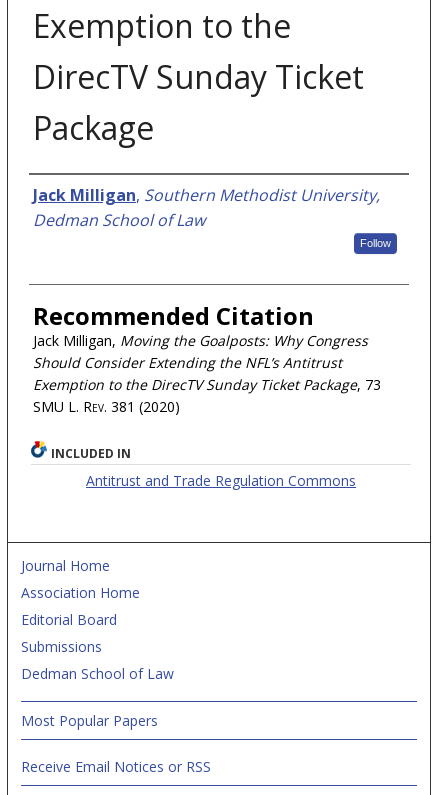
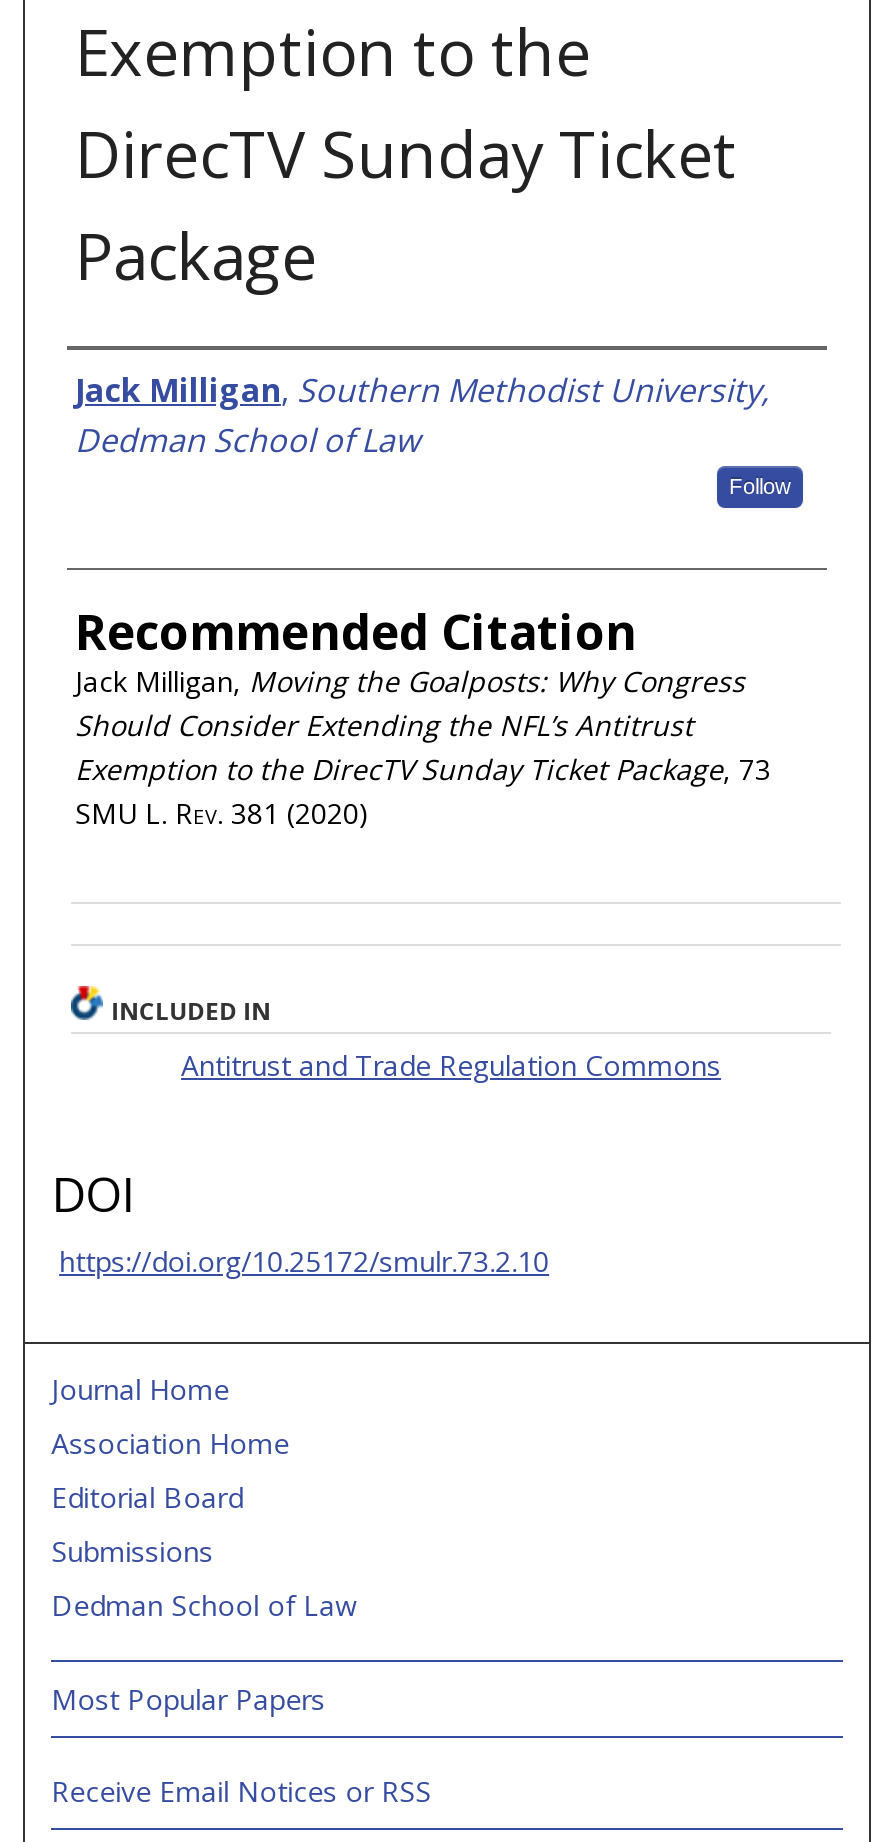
none -> [51,1160,549,1280] DOI | https://doi.org/10.25172/smulr.73.2.10

